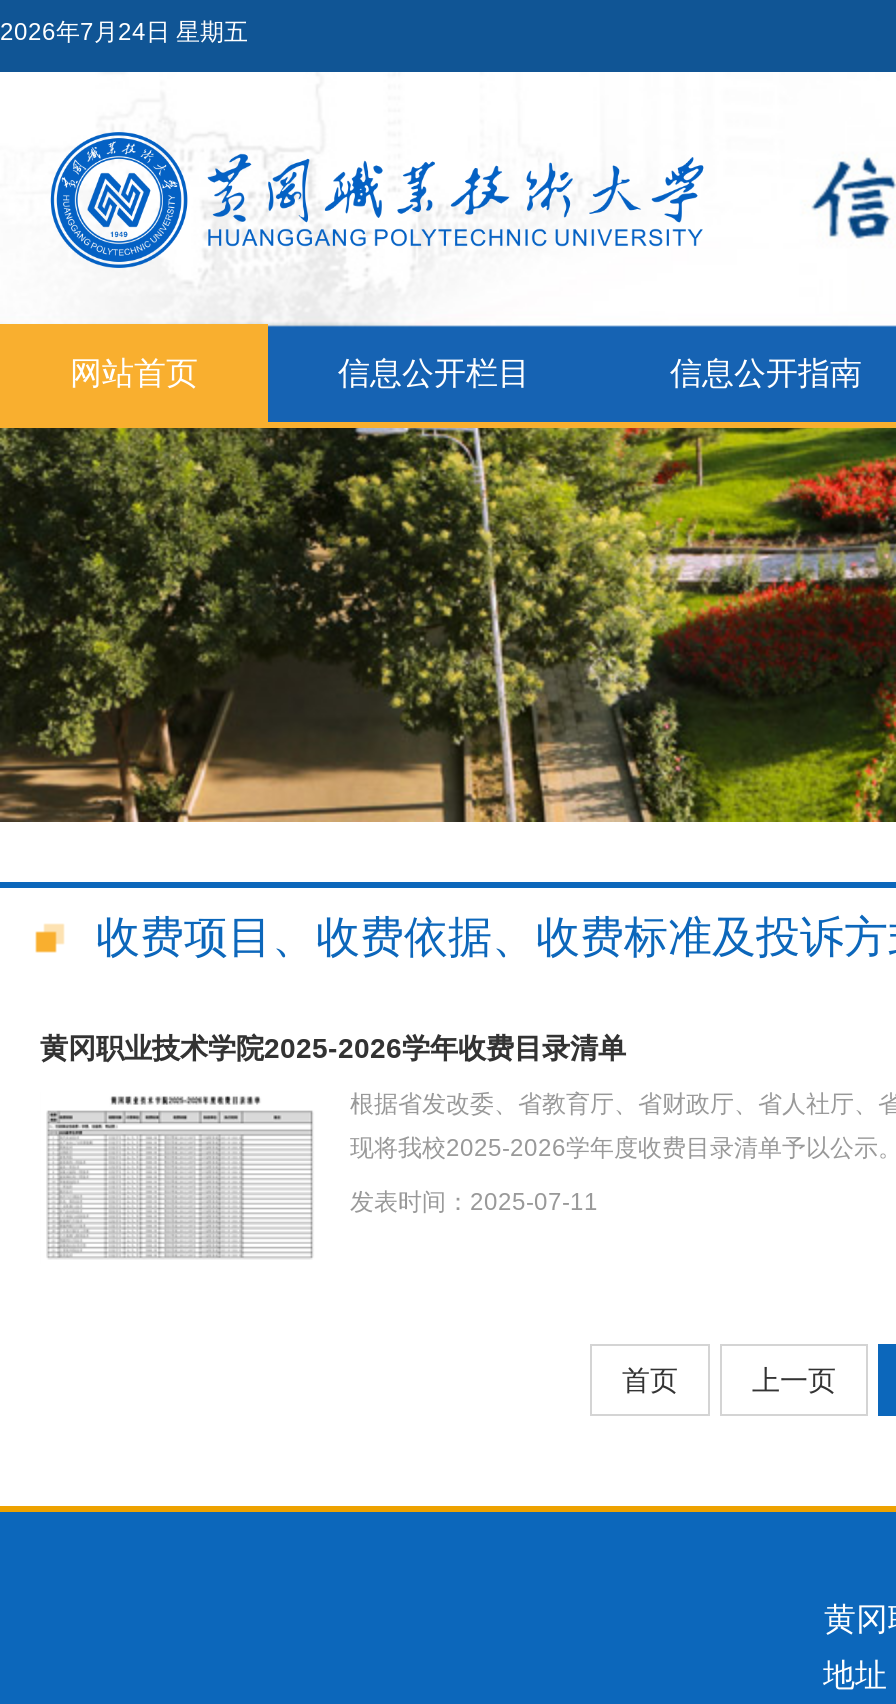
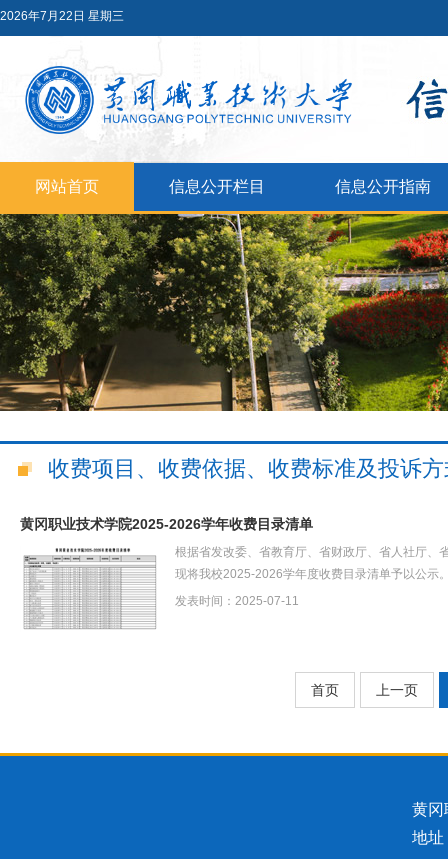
[0,18,248,46] 2026年7月24日 星期五 -> [0,9,124,23] 2026年7月22日 星期三

